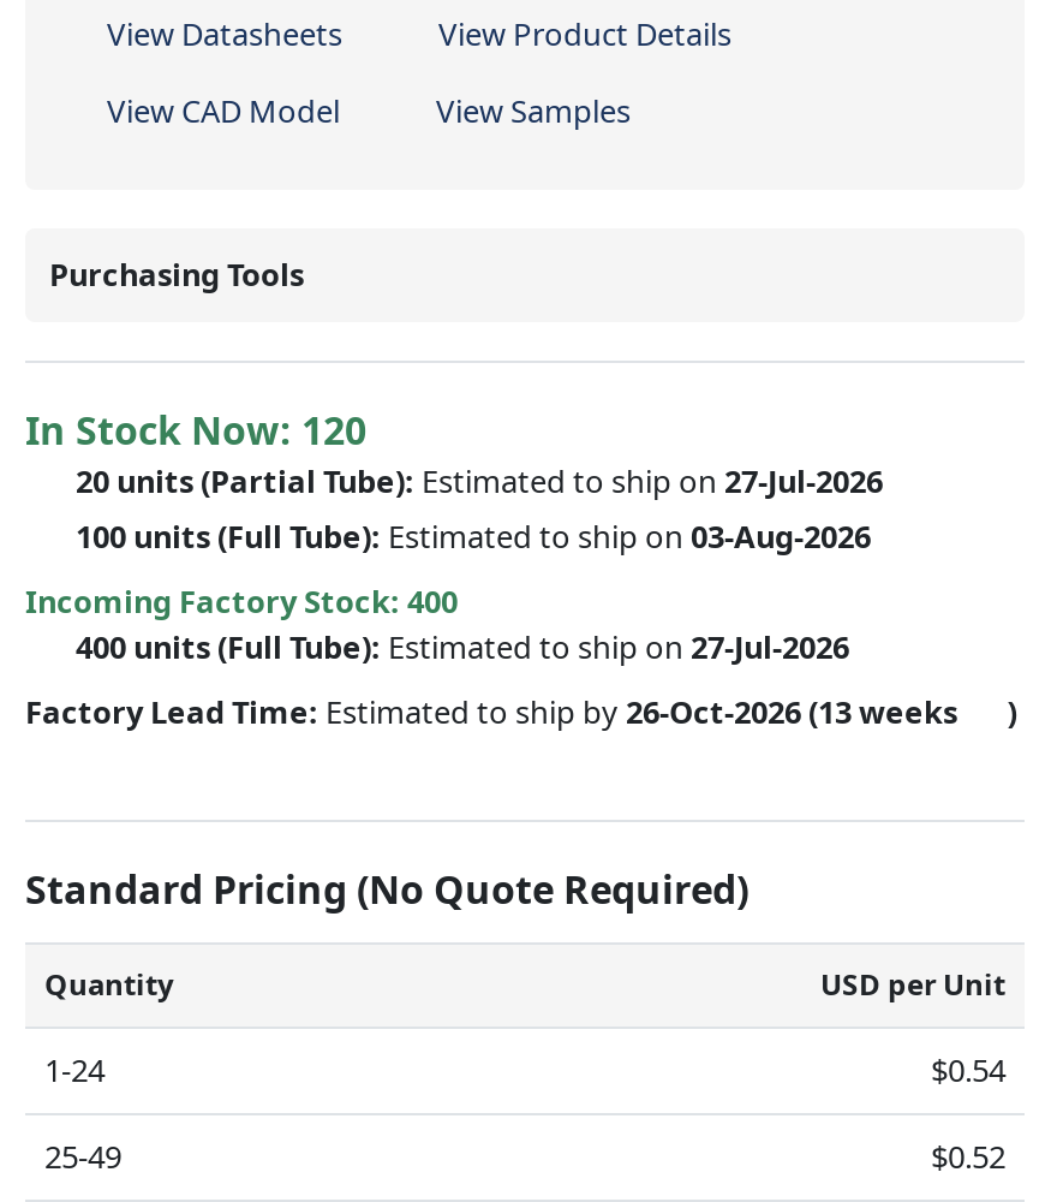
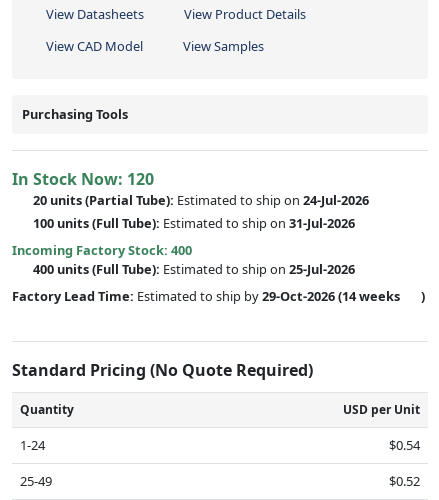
[76,460,883,503] 20 units (Partial Tube): Estimated to ship on 27-Jul-2026 -> [33,191,369,209] 20 units (Partial Tube): Estimated to ship on 24-Jul-2026
[76,515,871,558] 100 units (Full Tube): Estimated to ship on 03-Aug-2026 -> [33,214,355,232] 100 units (Full Tube): Estimated to ship on 31-Jul-2026
[76,626,849,669] 400 units (Full Tube): Estimated to ship on 27-Jul-2026 -> [33,260,355,278] 400 units (Full Tube): Estimated to ship on 25-Jul-2026
[25,691,957,734] Factory Lead Time: Estimated to ship by 26-Oct-2026 (13 weeks -> [12,287,400,305] Factory Lead Time: Estimated to ship by 29-Oct-2026 (14 weeks

